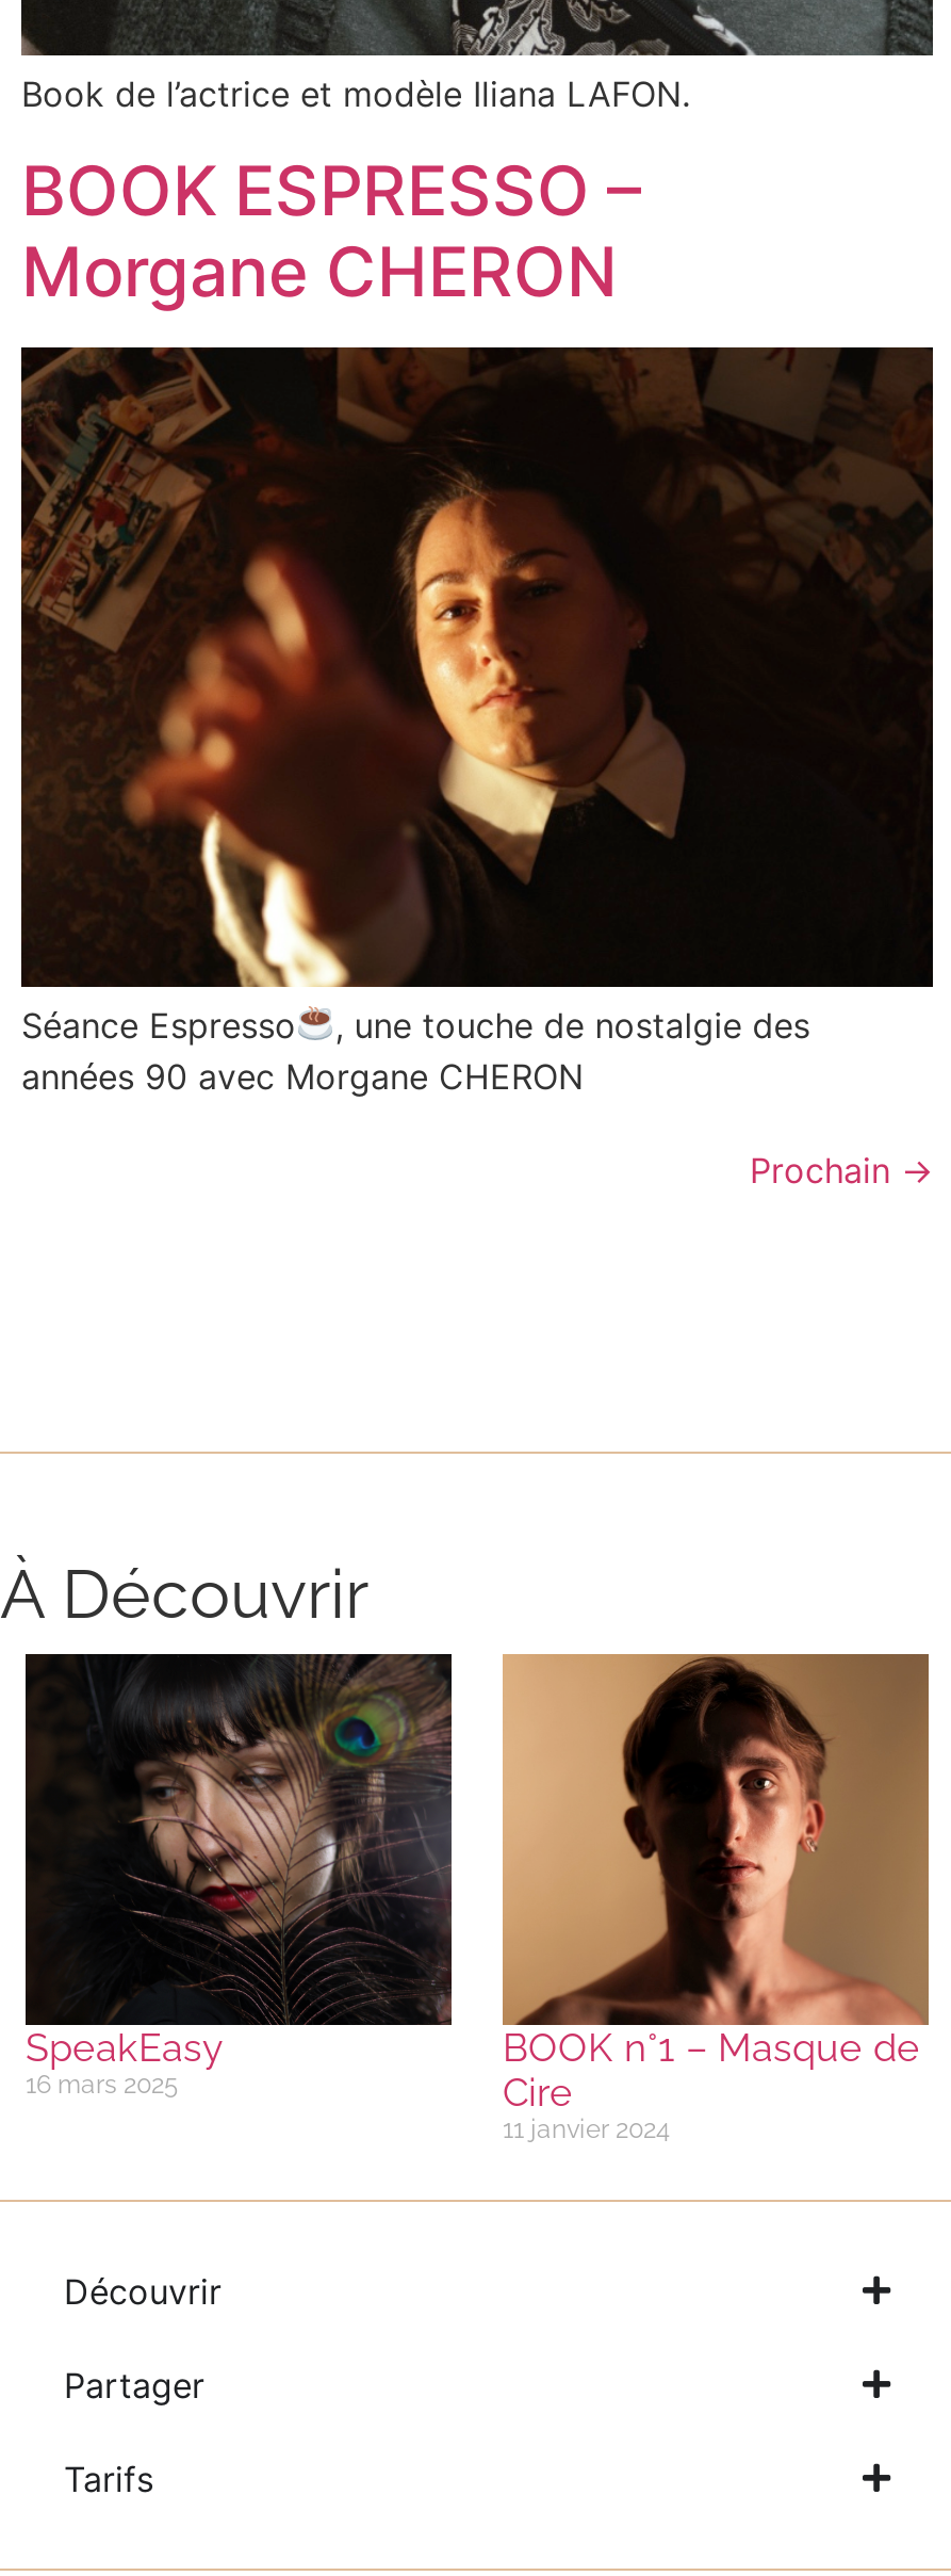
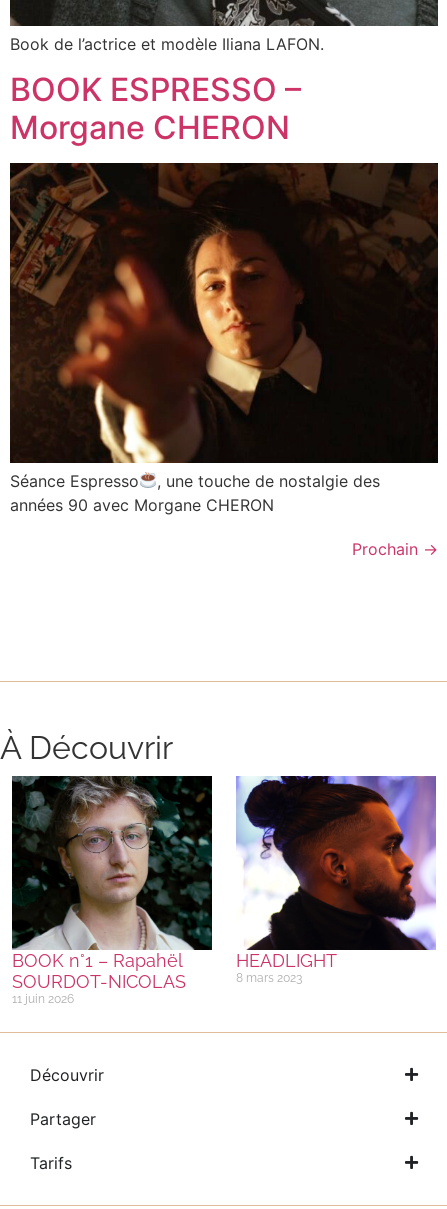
[26,1654,454,2099] [image] | SpeakEasy | 16 mars 2025 -> [12,776,213,1006] [image] | BOOK n°1 – Rapahël | SOURDOT-NICOLAS | 11 juin 2026
[501,1652,931,2144] [image] | BOOK n°1 – Masque de | Cire | 11 janvier 2024 -> [236,775,437,985] [image] | HEADLIGHT | 8 mars 2023

